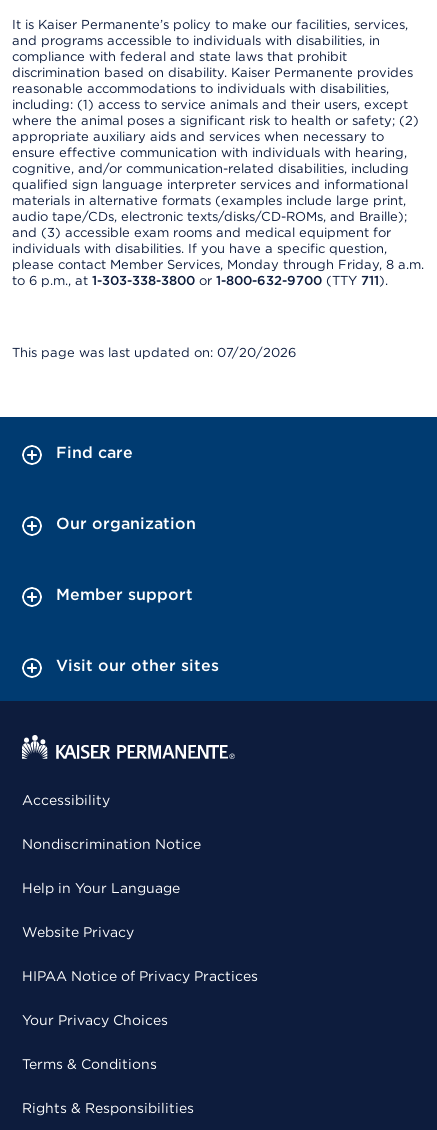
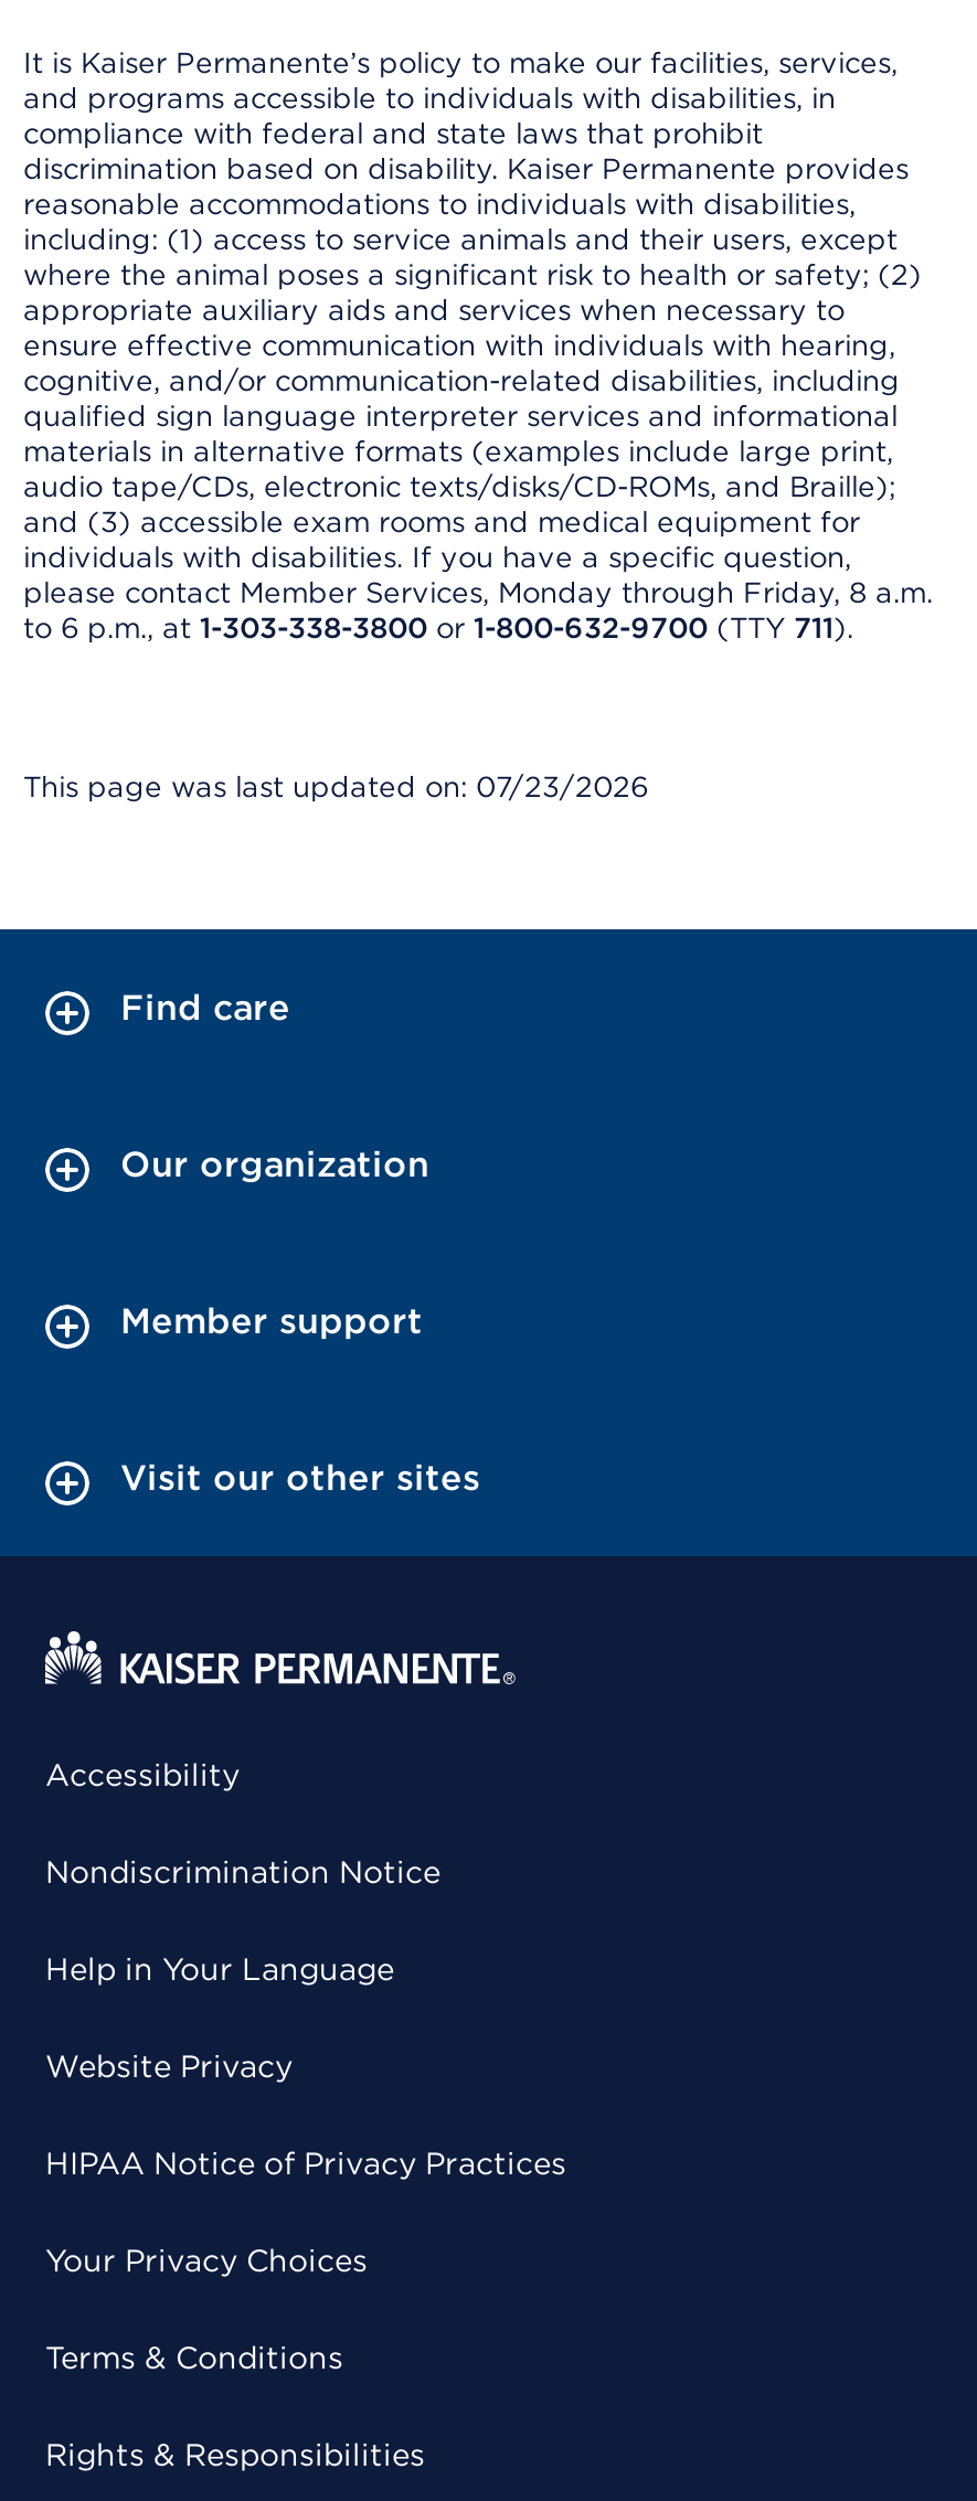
[12,345,296,360] This page was last updated on: 07/20/2026 -> [23,770,648,803] This page was last updated on: 07/23/2026

